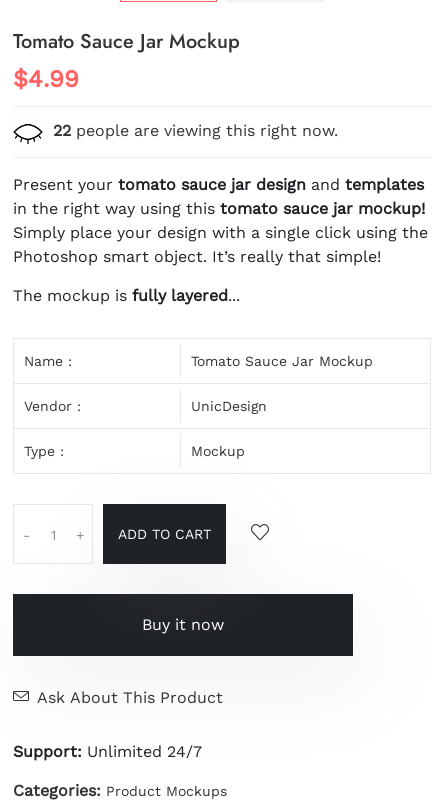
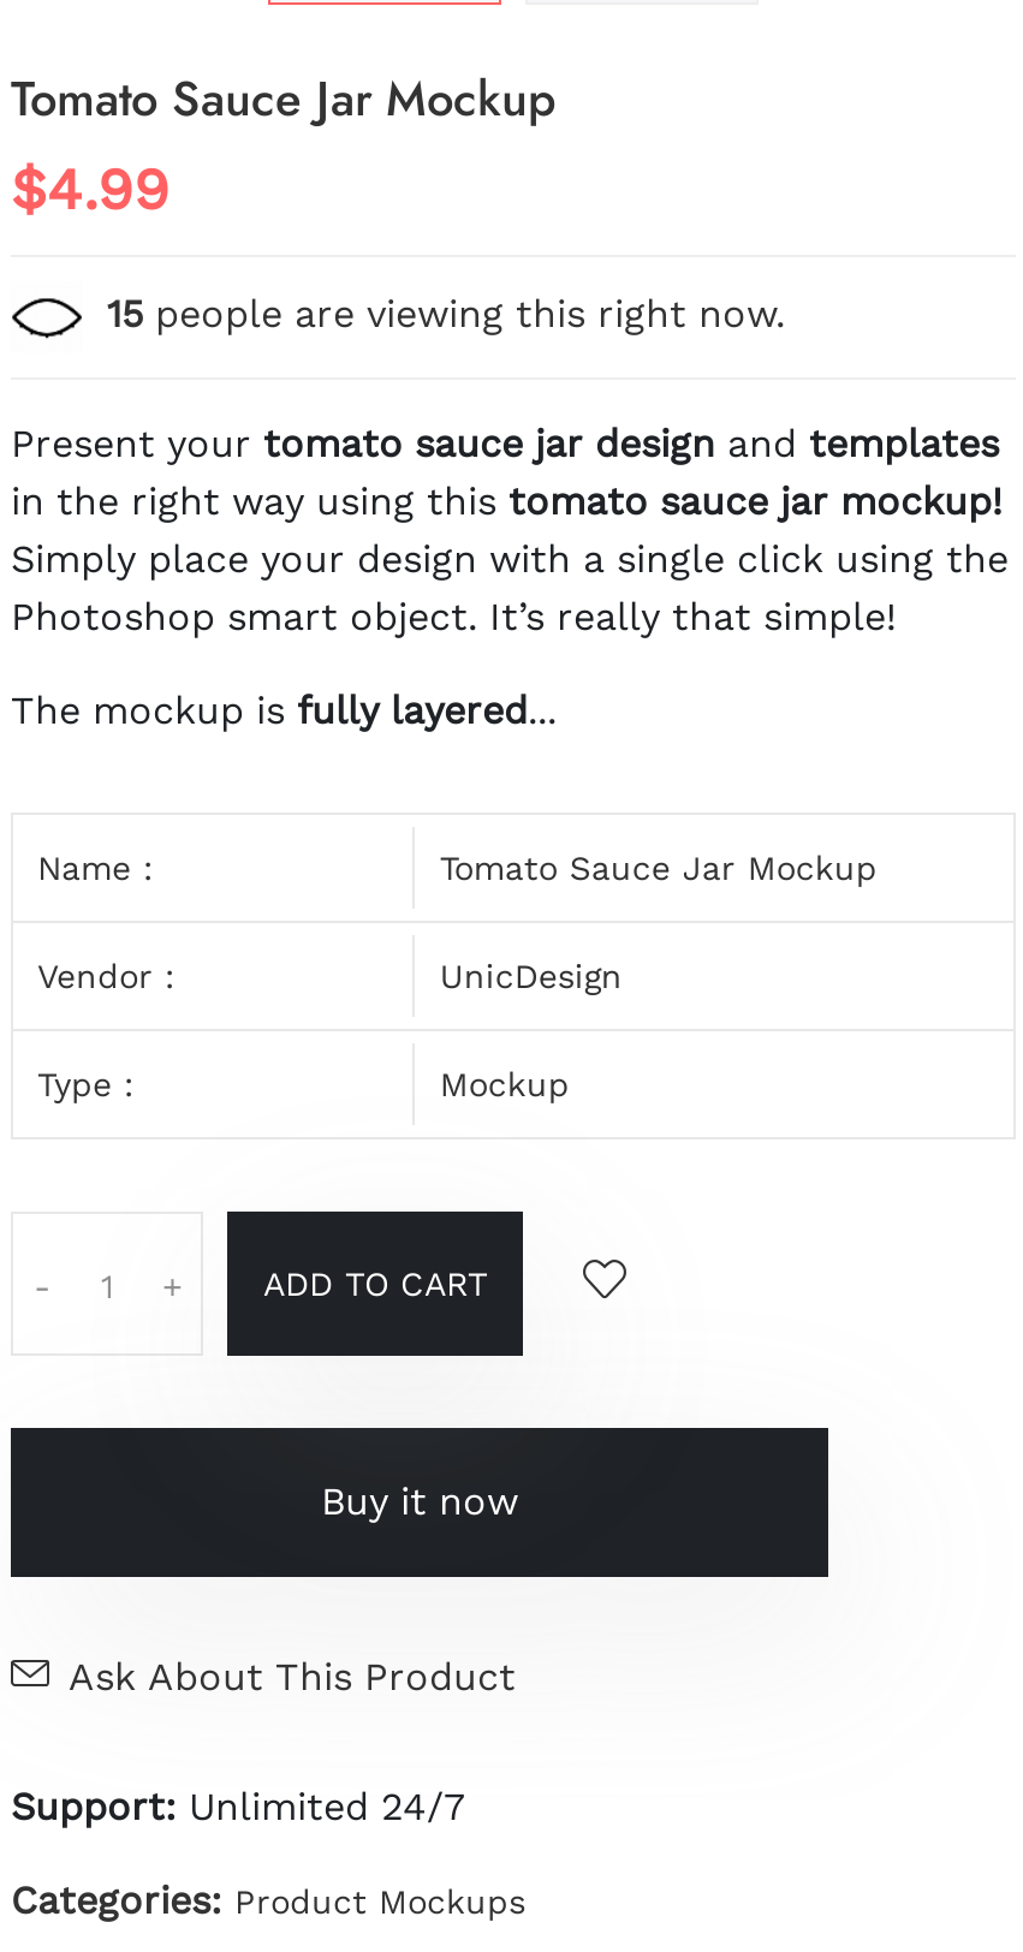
[53,121,338,140] 22 people are viewing this right now. -> [107,291,785,337] 15 people are viewing this right now.

